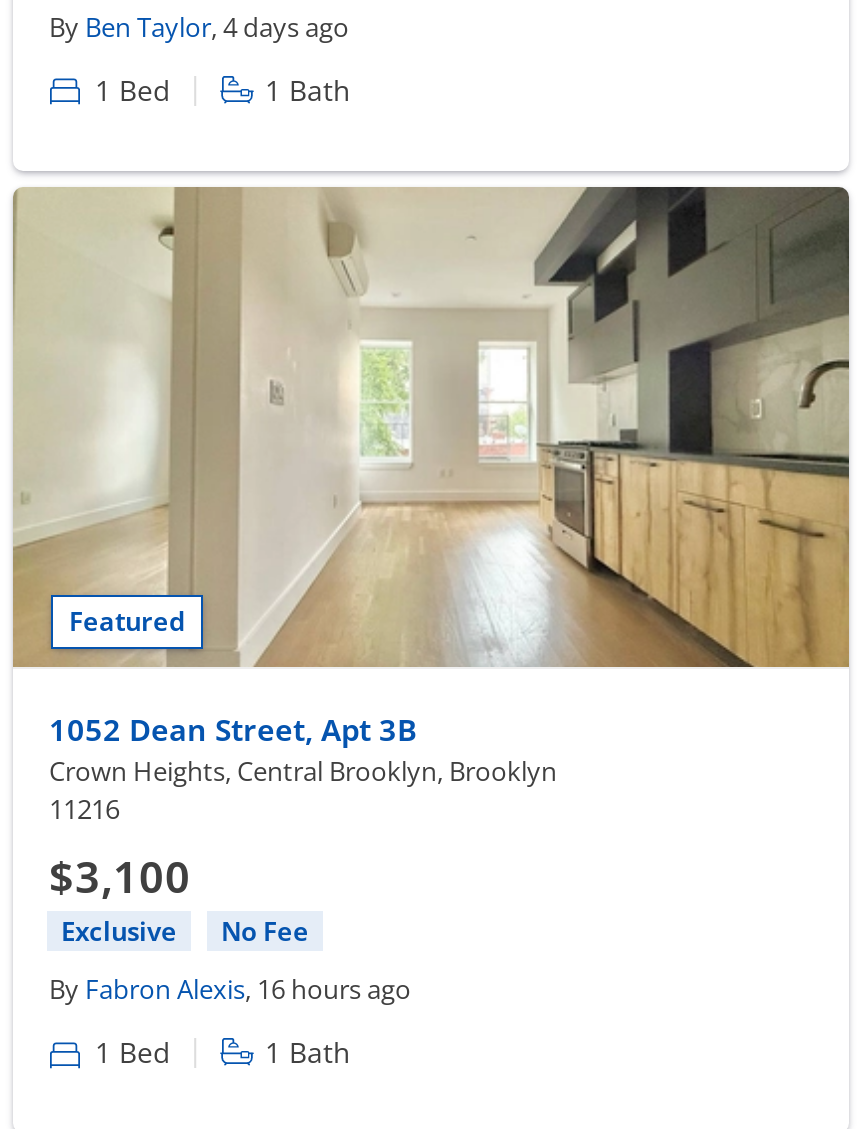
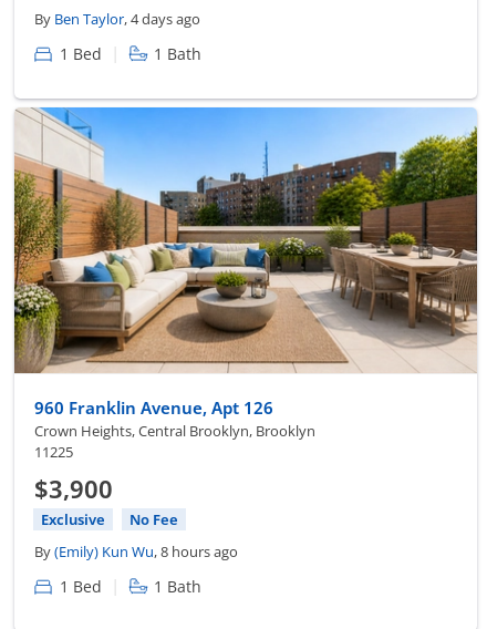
[11,185,851,749] [image] | Featured | 1052 Dean Street, Apt 3B -> [13,106,477,418] [image] | 960 Franklin Avenue, Apt 126
[49,791,119,827] 11216 -> [34,442,73,462] 11225
[49,847,191,905] $3,100 -> [34,473,113,505] $3,900
[49,971,411,1007] By Fabron Alexis, 16 hours ago -> [34,542,238,562] By (Emily) Kun Wu, 8 hours ago

